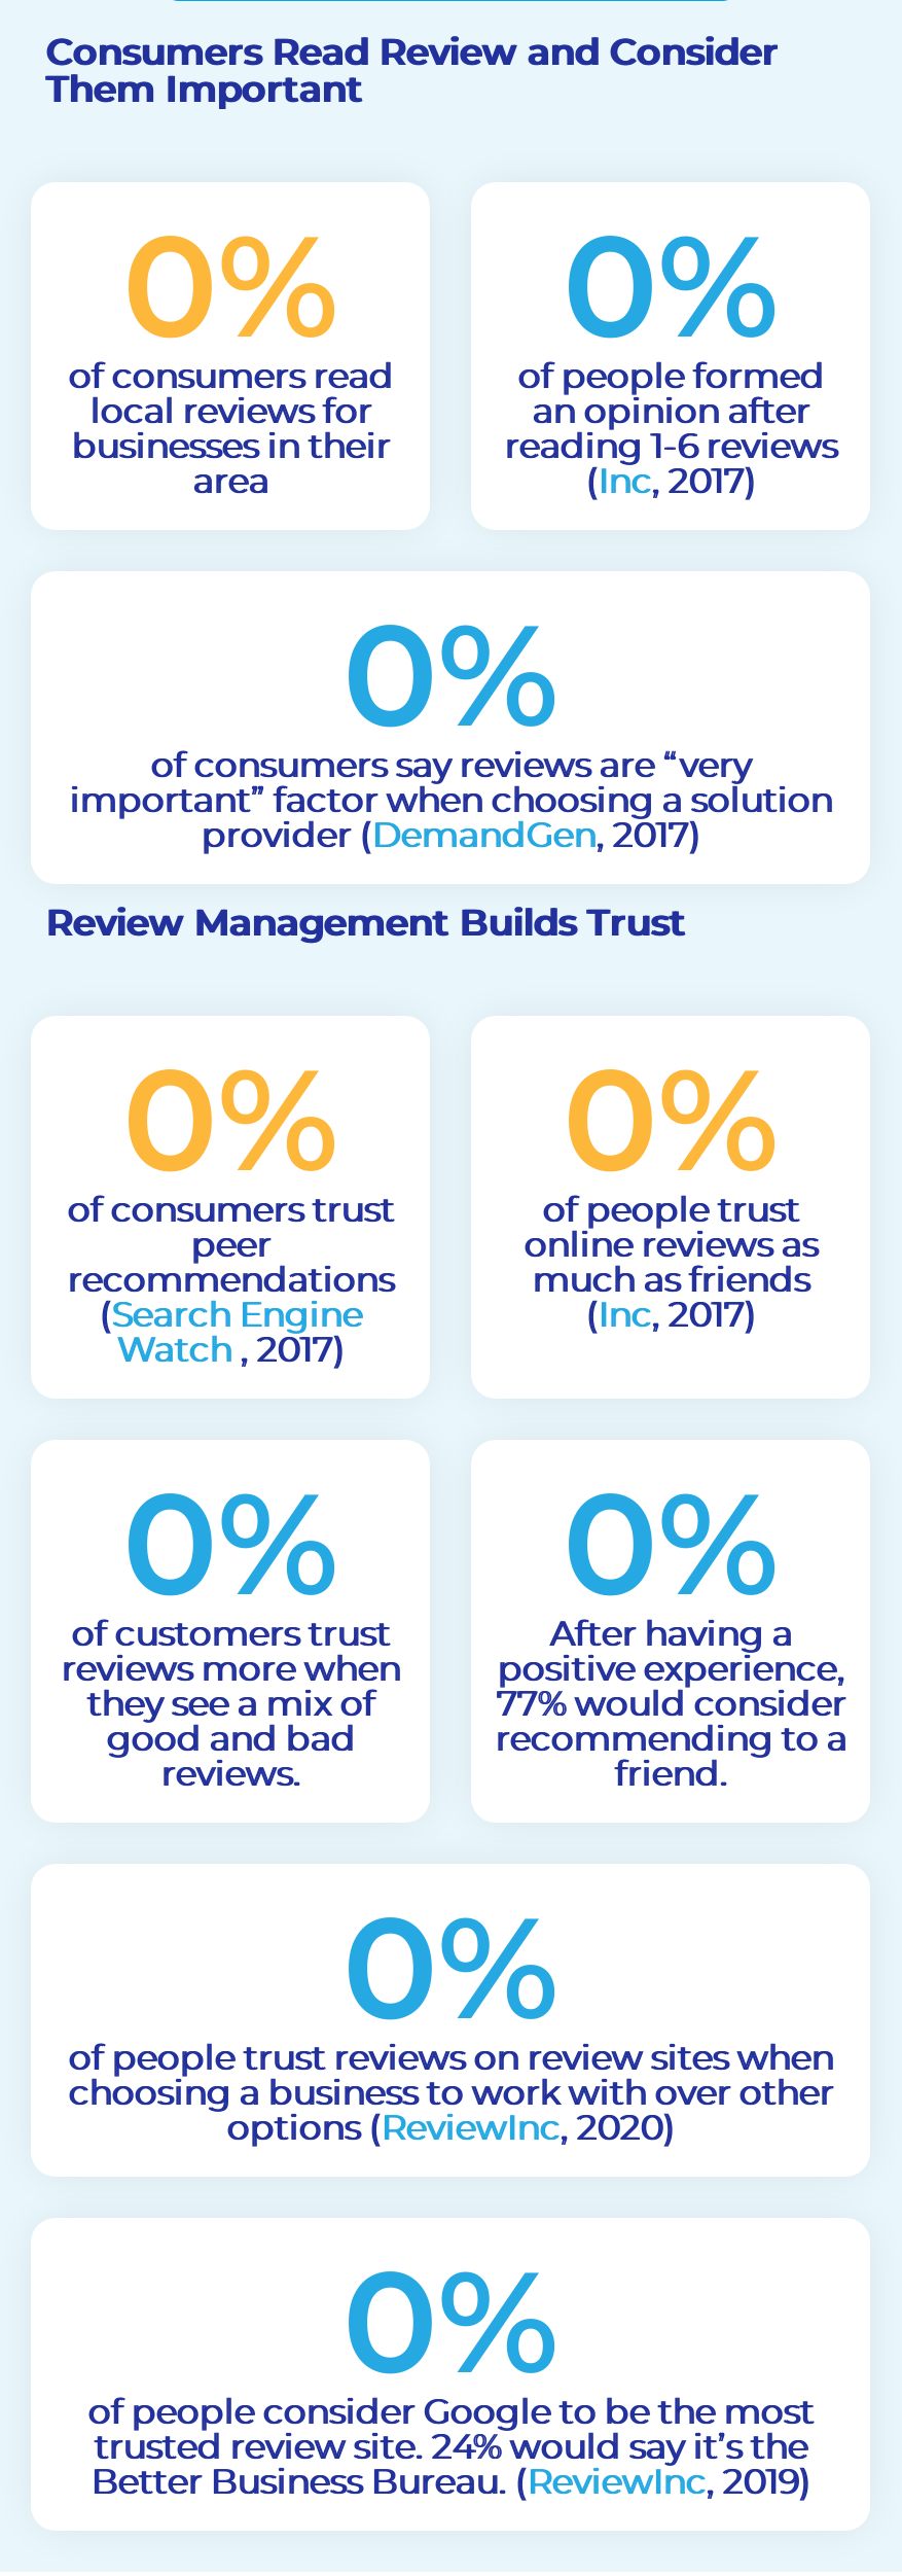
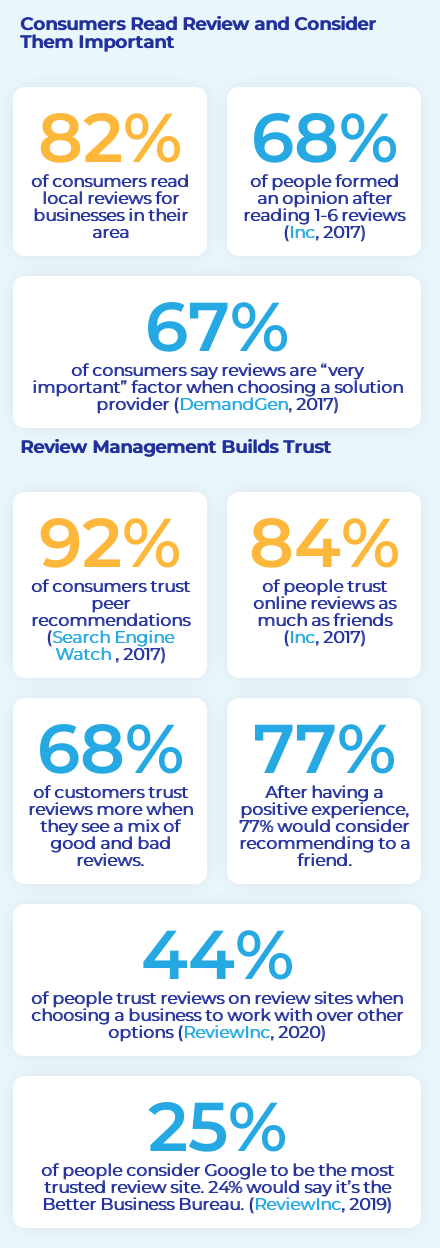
[122,198,338,371] 0% -> [38,95,182,179] 82%
[563,198,779,371] 0% -> [250,95,397,179] 68%
[342,587,558,760] 0% -> [145,284,289,368] 67%
[122,1032,338,1205] 0% -> [39,500,181,584] 92%
[563,1032,779,1205] 0% -> [248,500,399,584] 84%
[122,1456,338,1629] 0% -> [36,706,183,790] 68%
[563,1456,779,1629] 0% -> [252,706,395,790] 77%
[342,1880,558,2053] 0% -> [140,912,293,996] 44%
[342,2234,558,2407] 0% -> [147,1084,286,1168] 25%

